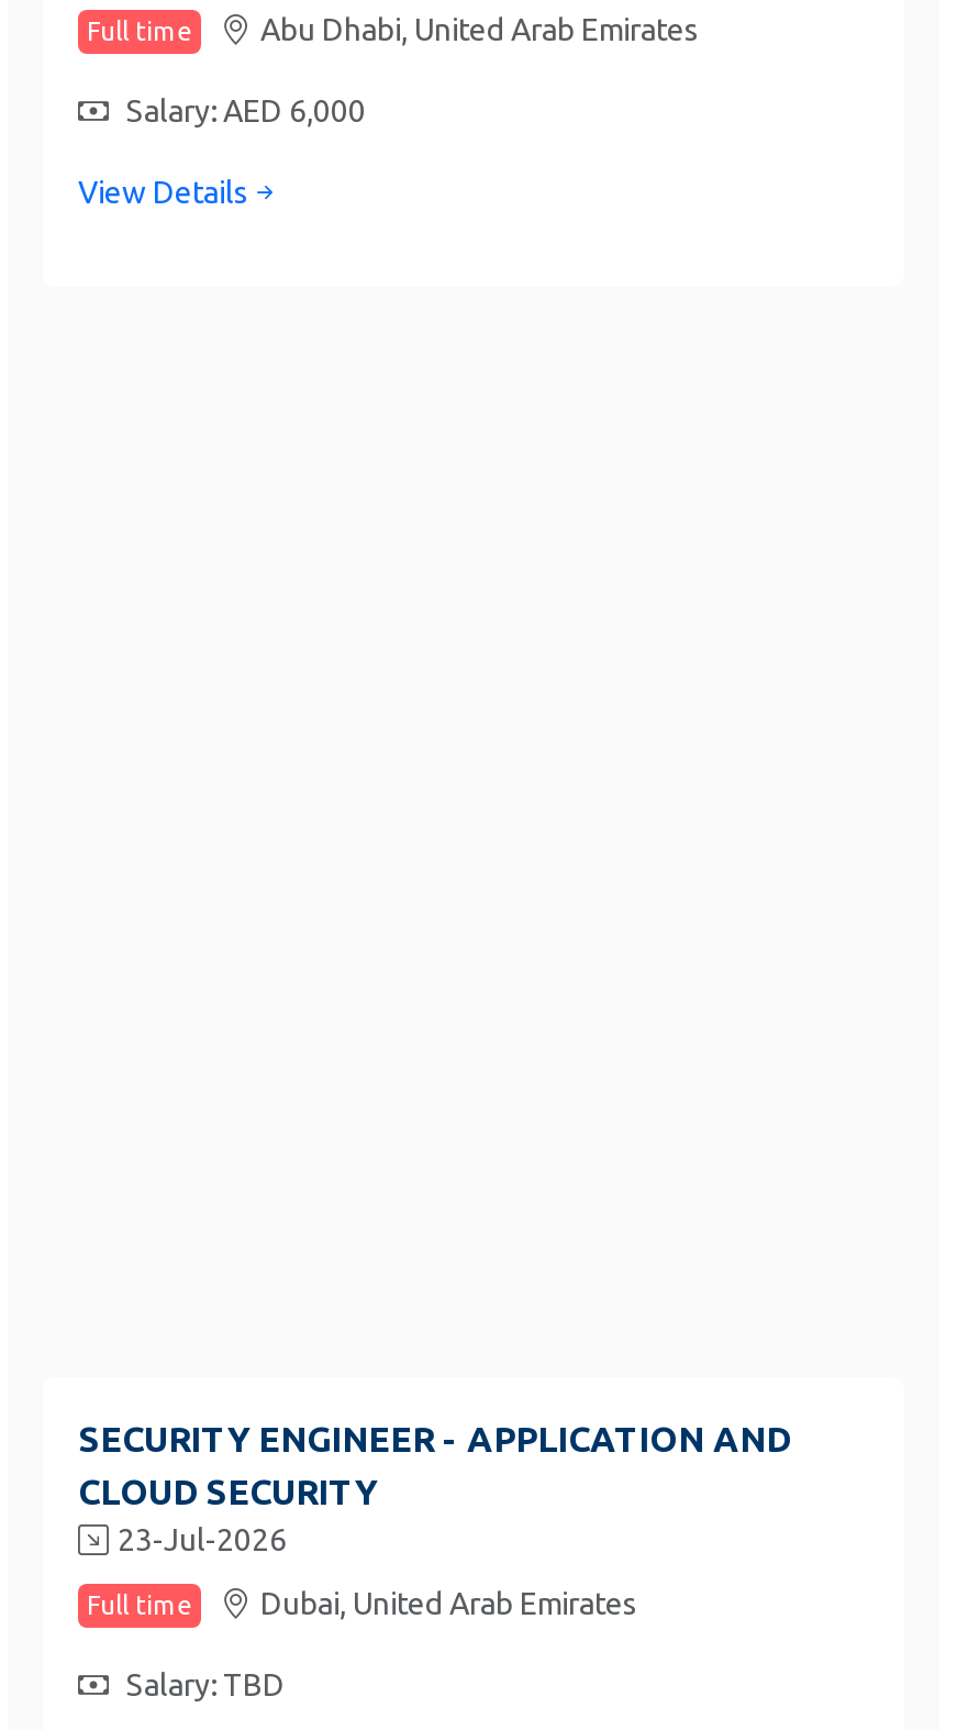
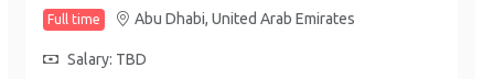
[78,93,366,210] Salary: AED 6,000 | View Details -> none
[78,1419,790,1621] SECURITY ENGINEER - APPLICATION AND | CLOUD SECURITY | 23-Jul-2026 | Full time | Dubai, United Arab Emirates -> none

